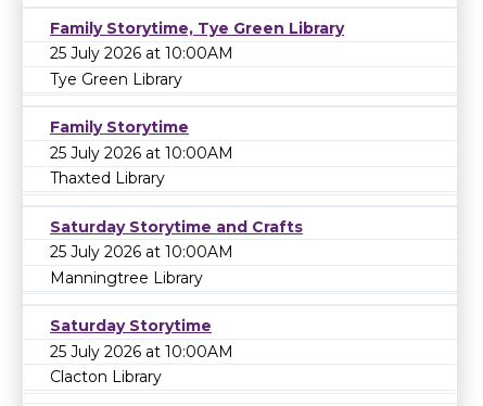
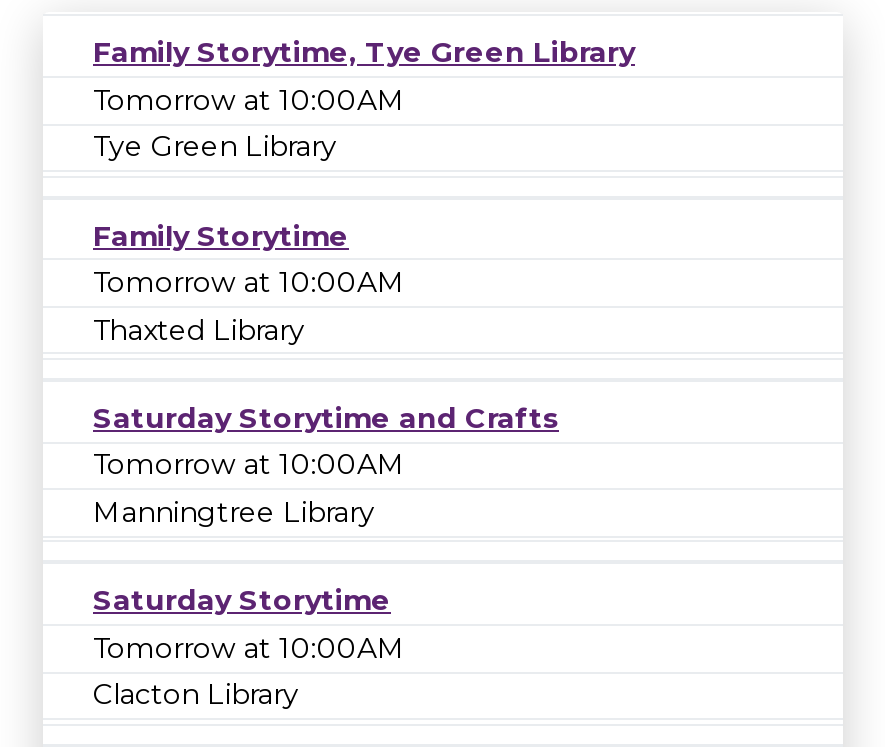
[50,44,233,64] 25 July 2026 at 10:00AM -> [93,81,405,117] Tomorrow at 10:00AM
[50,143,233,163] 25 July 2026 at 10:00AM -> [93,264,405,300] Tomorrow at 10:00AM
[50,242,233,262] 25 July 2026 at 10:00AM -> [93,446,405,482] Tomorrow at 10:00AM
[50,342,233,361] 25 July 2026 at 10:00AM -> [93,629,405,665] Tomorrow at 10:00AM

